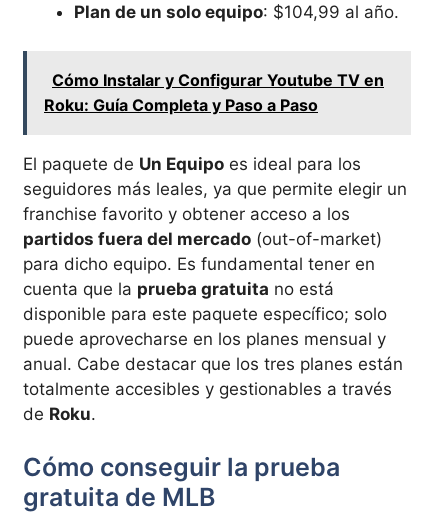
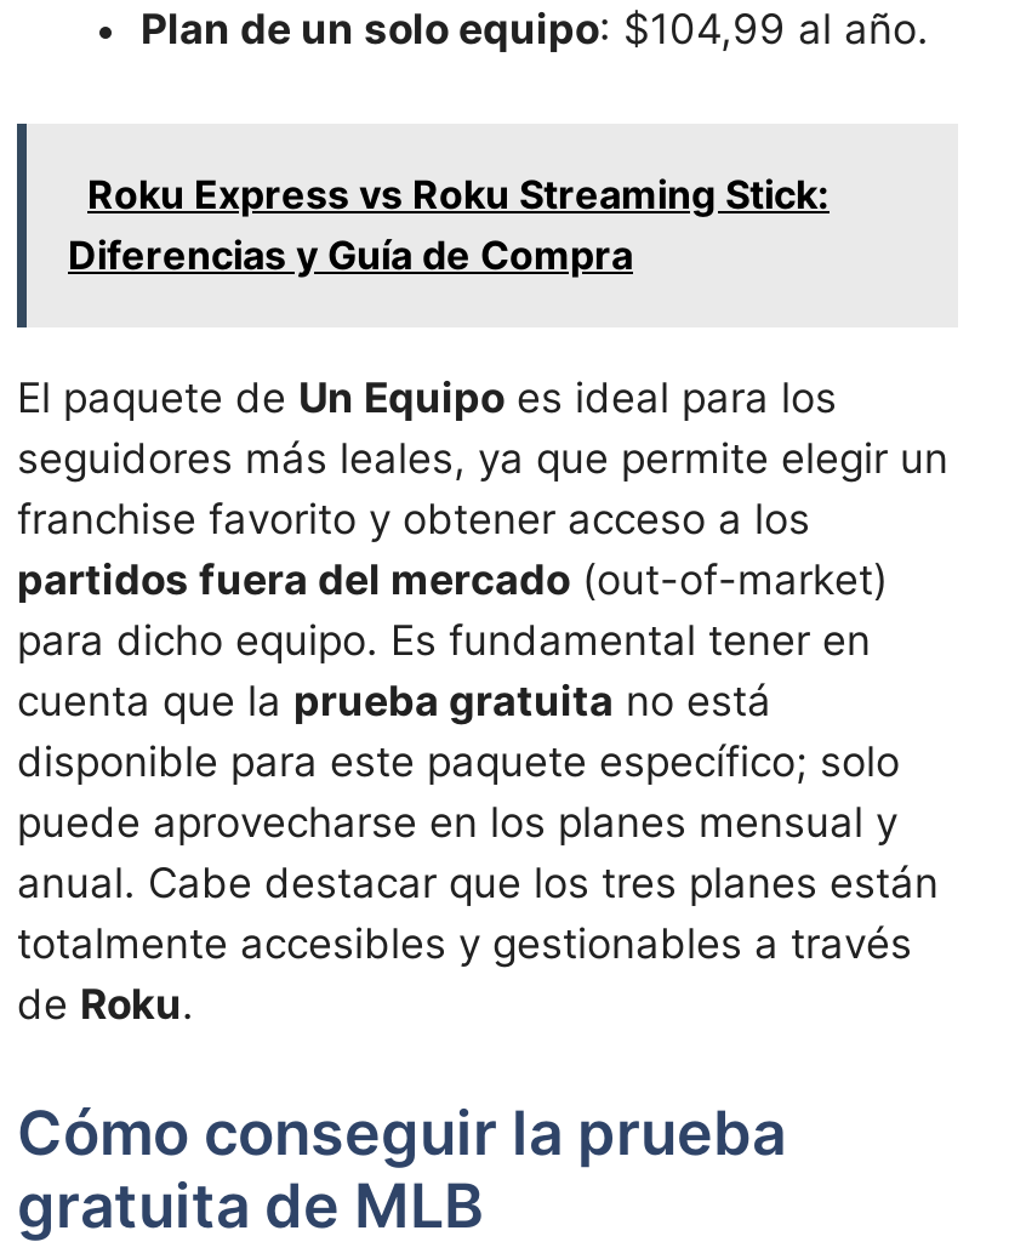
[44,70,384,115] Cómo Instalar y Configurar Youtube TV en | Roku: Guía Completa y Paso a Paso -> [68,169,830,278] Roku Express vs Roku Streaming Stick: | Diferencias y Guía de Compra

